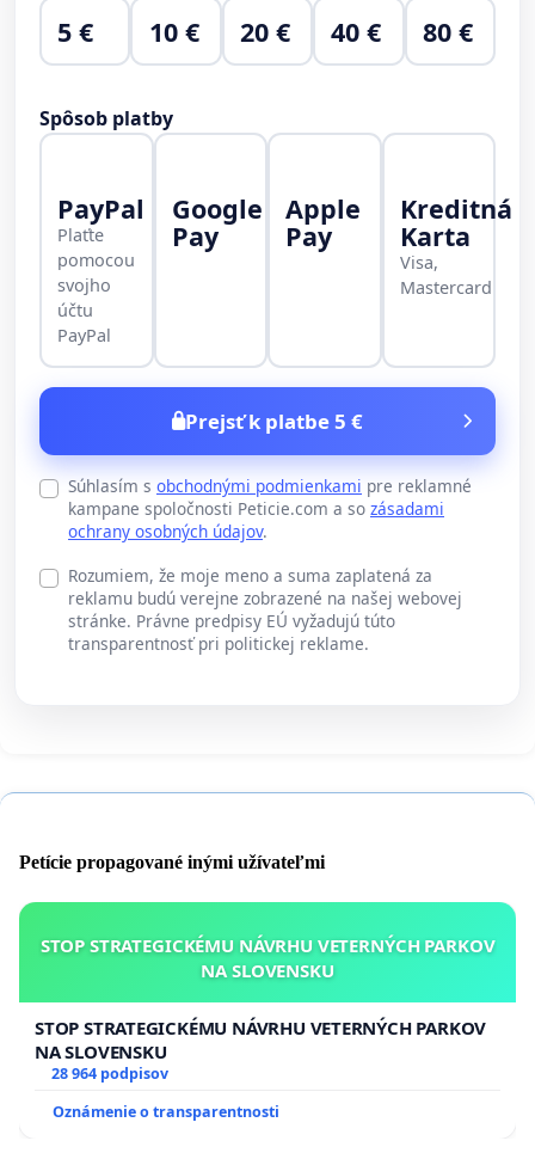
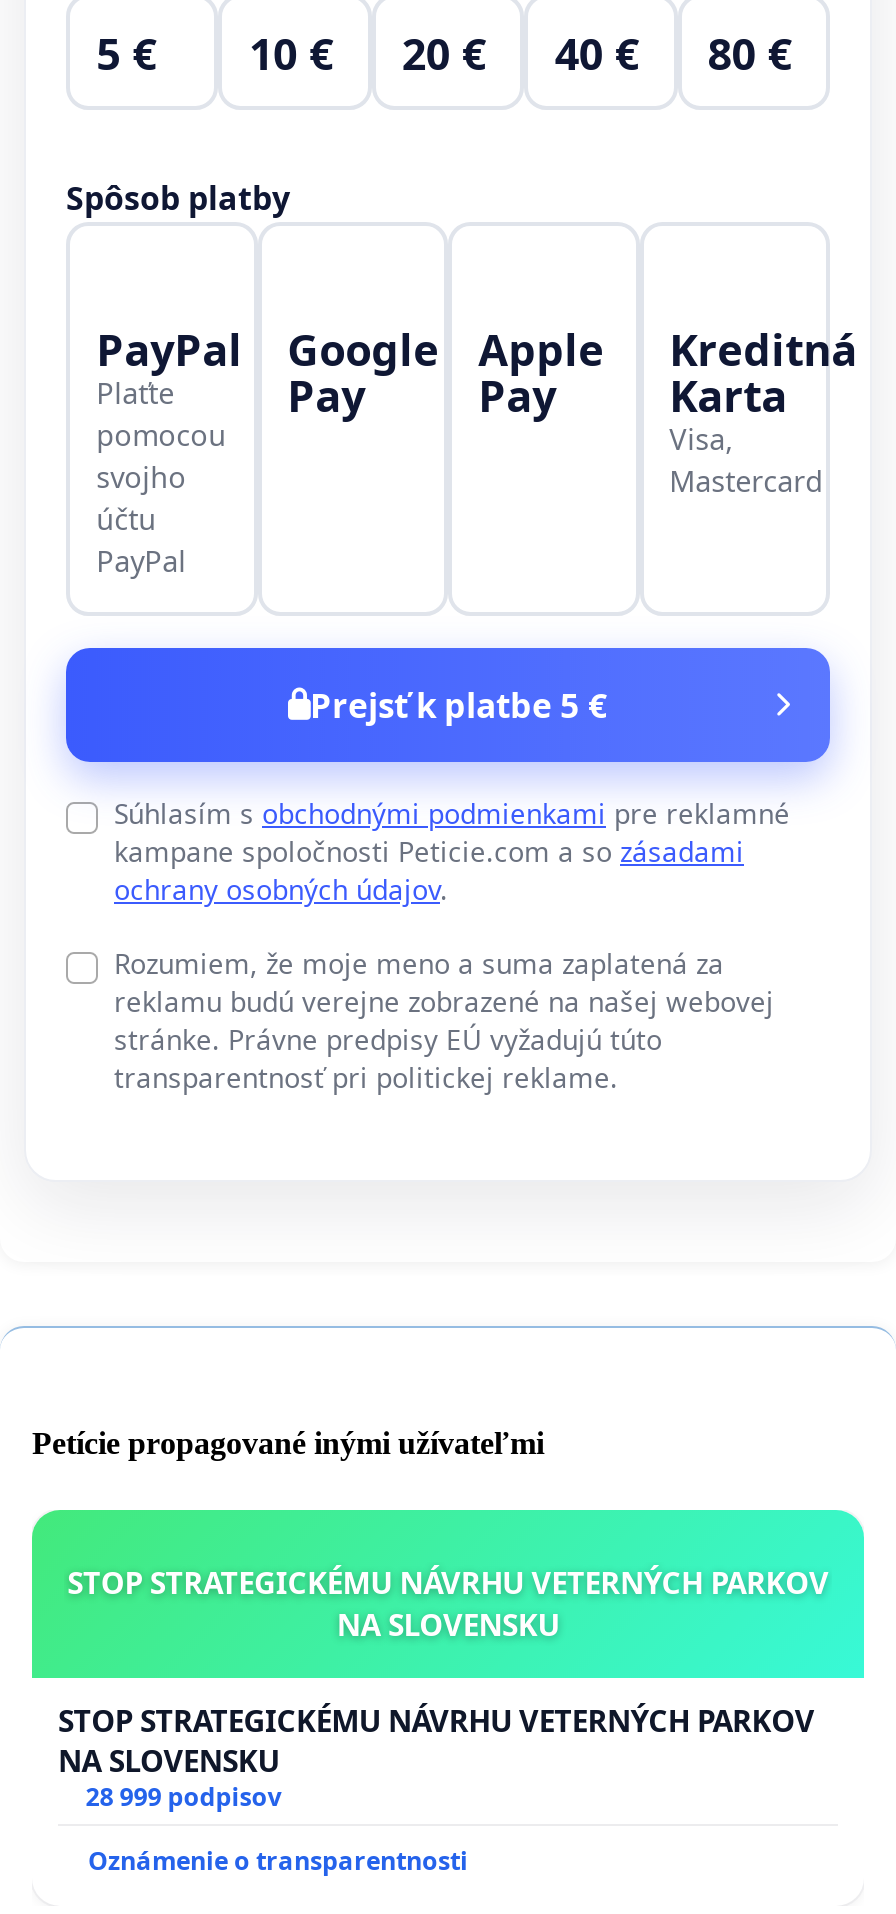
[51,1063,168,1083] 28 964 podpisov -> [86,1779,282,1813] 28 999 podpisov

